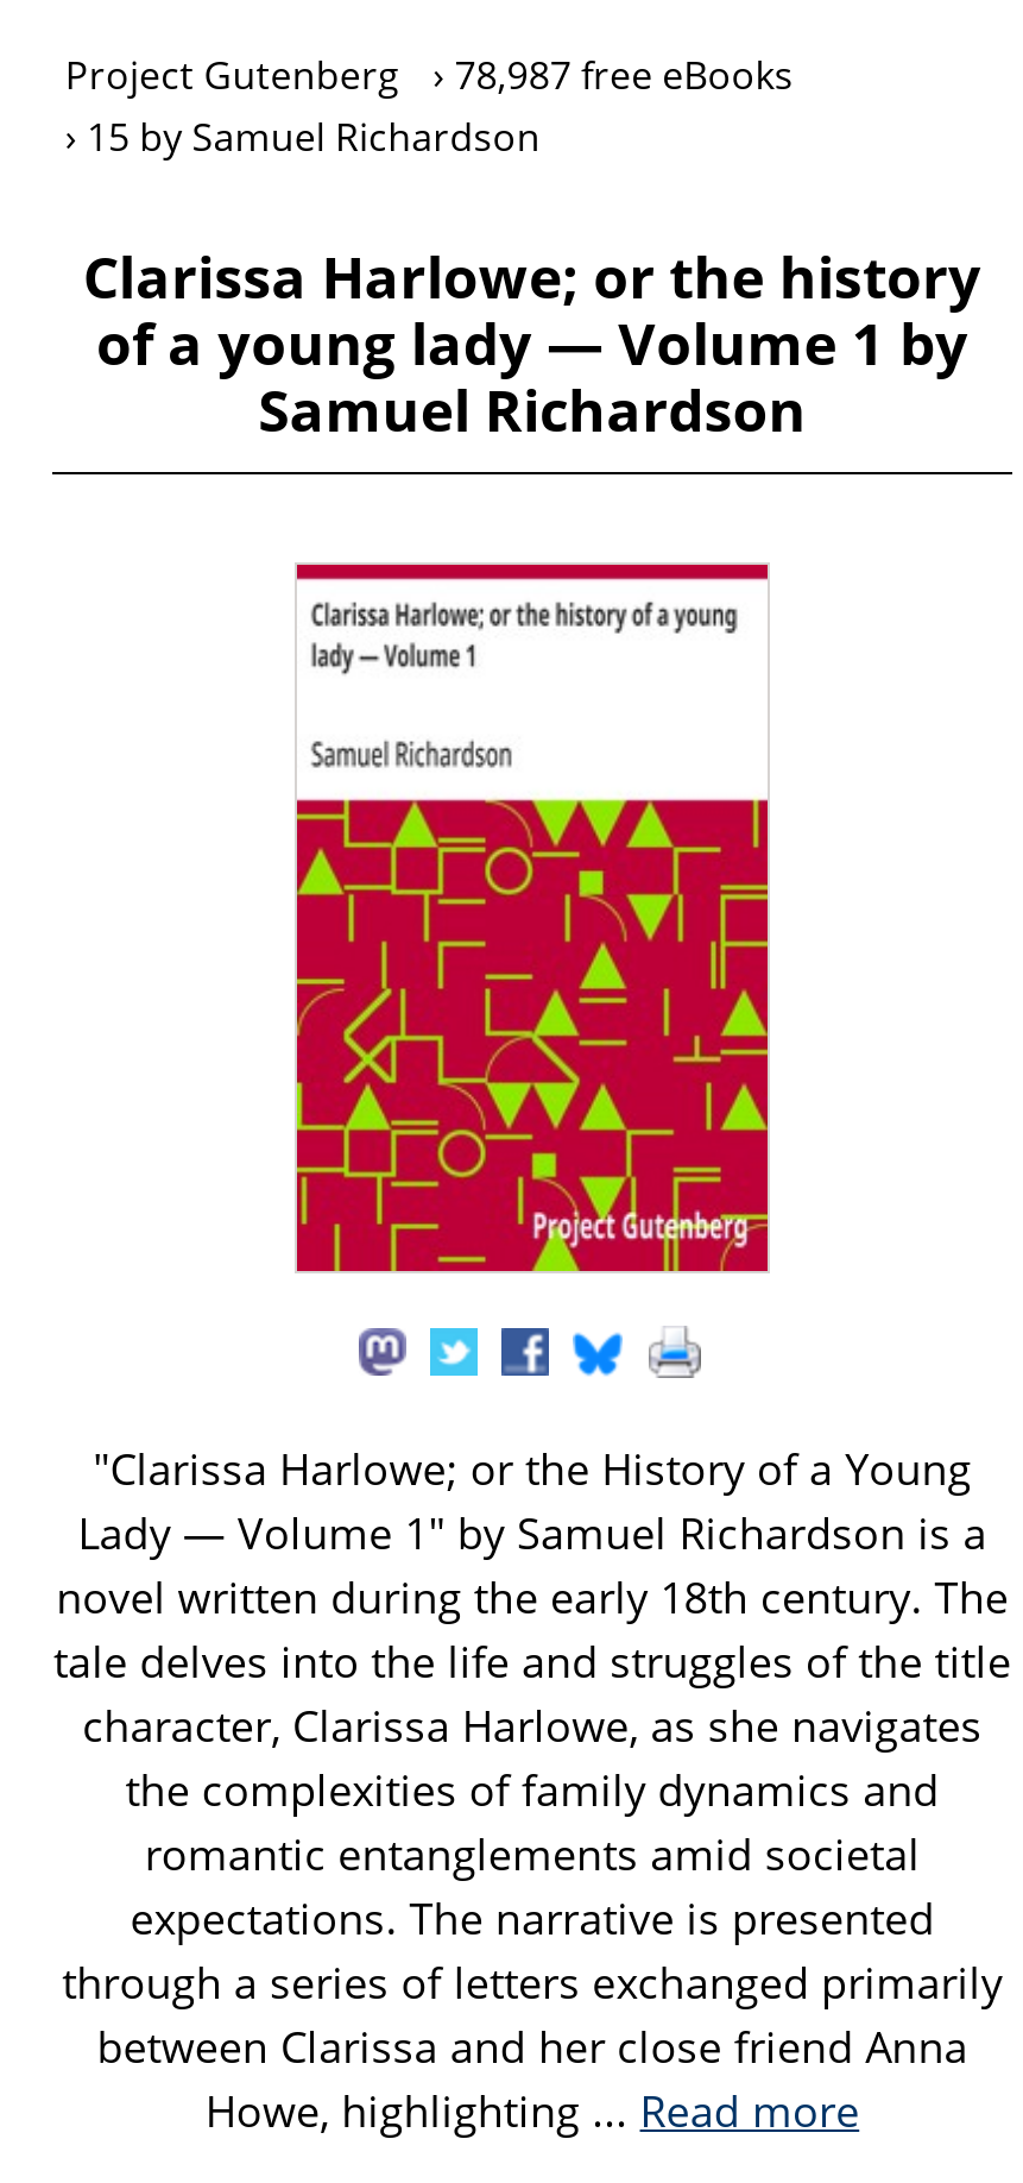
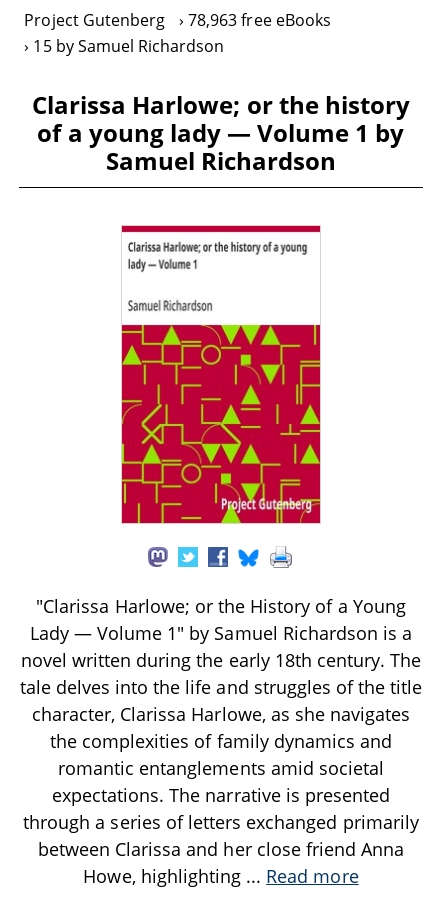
[65,49,793,101] Project Gutenberg 78,987 free eBooks -> [24,9,331,31] Project Gutenberg 78,963 free eBooks

